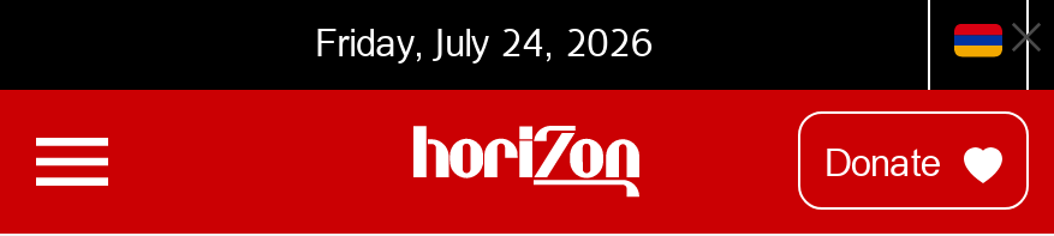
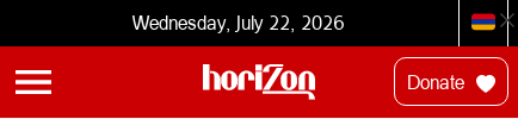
[315,17,652,62] Friday, July 24, 2026 -> [132,10,343,33] Wednesday, July 22, 2026

